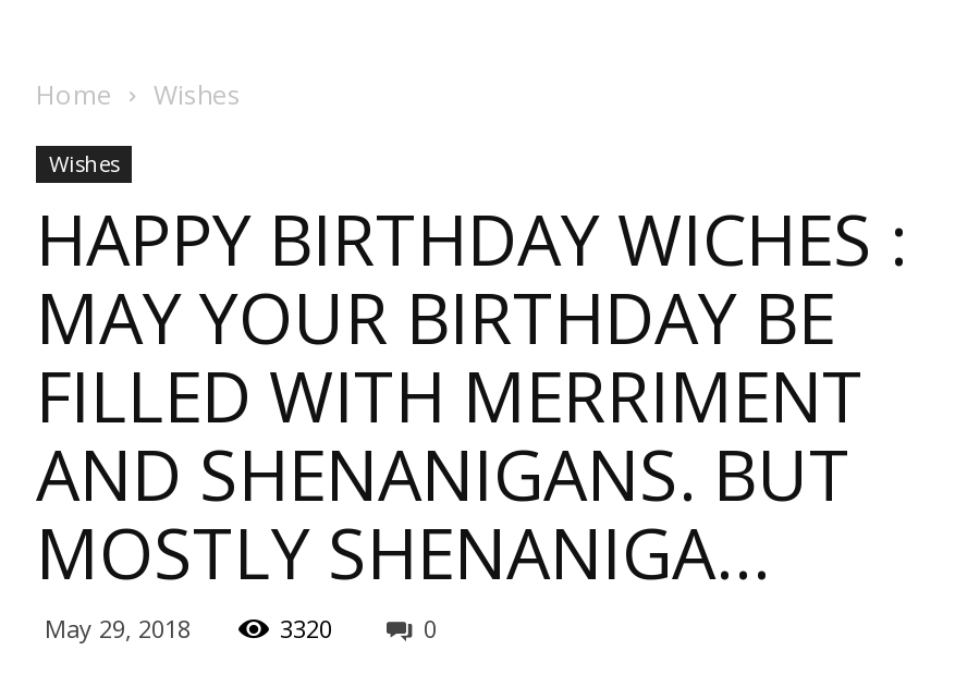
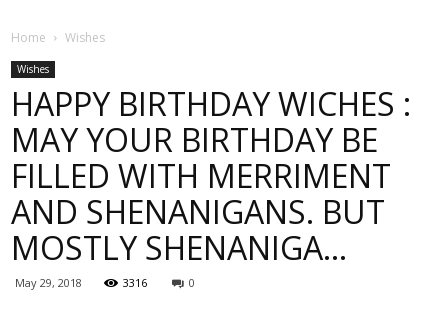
[280,612,332,645] 3320 -> [123,275,147,290] 3316

